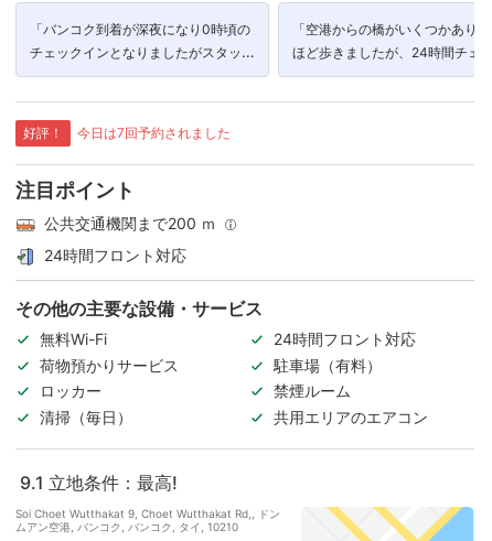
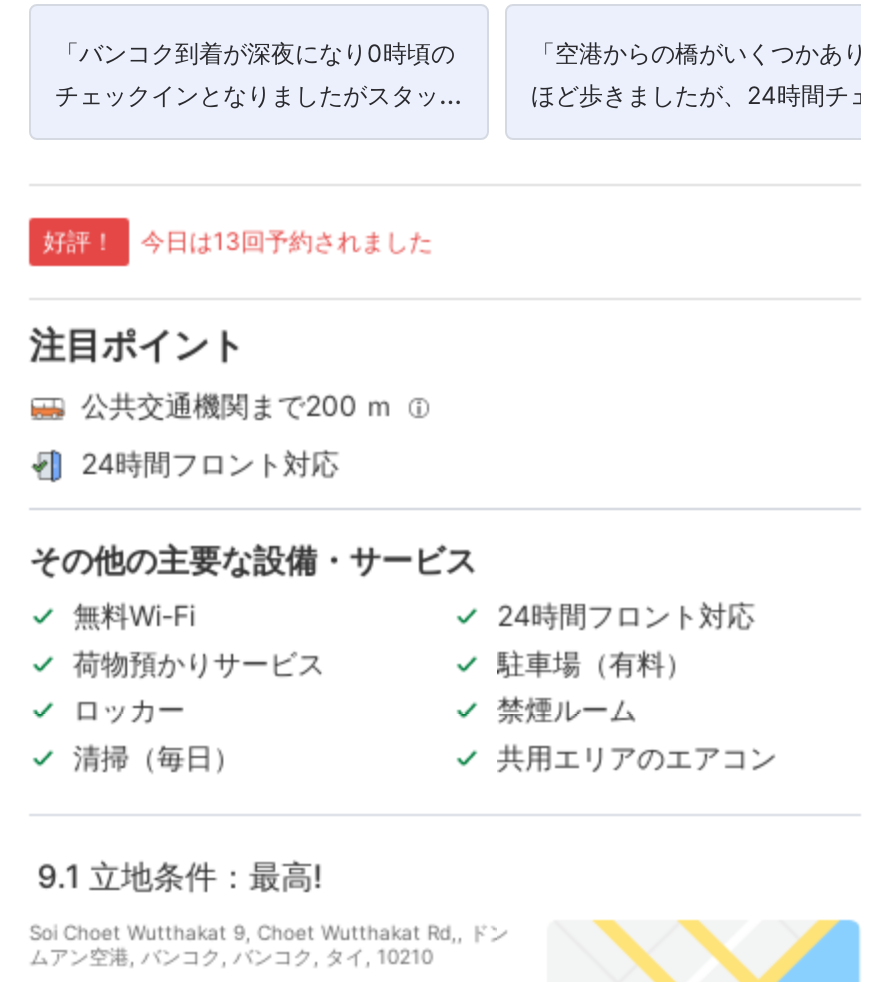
[77,125,231,141] 今日は7回予約されました -> [141,226,433,256] 今日は13回予約されました

